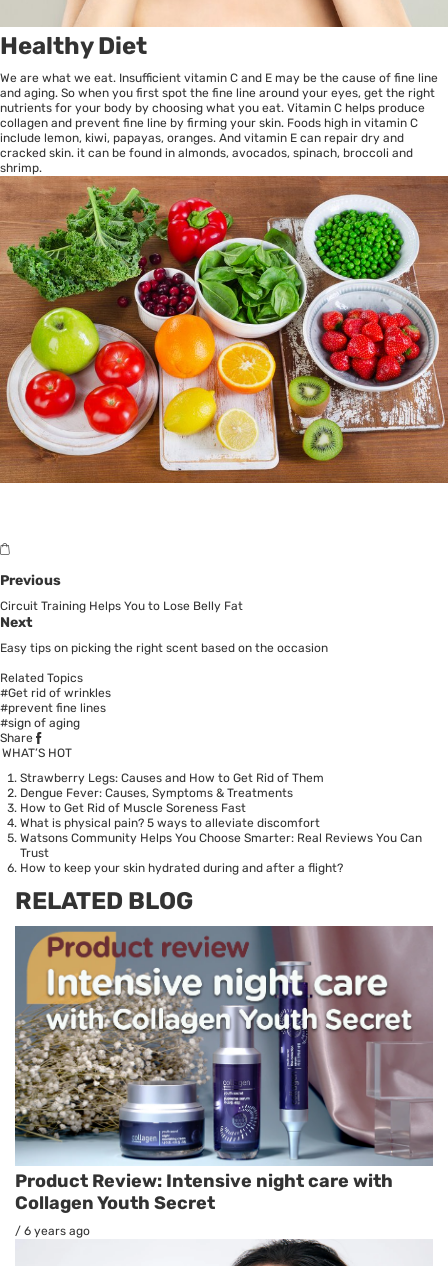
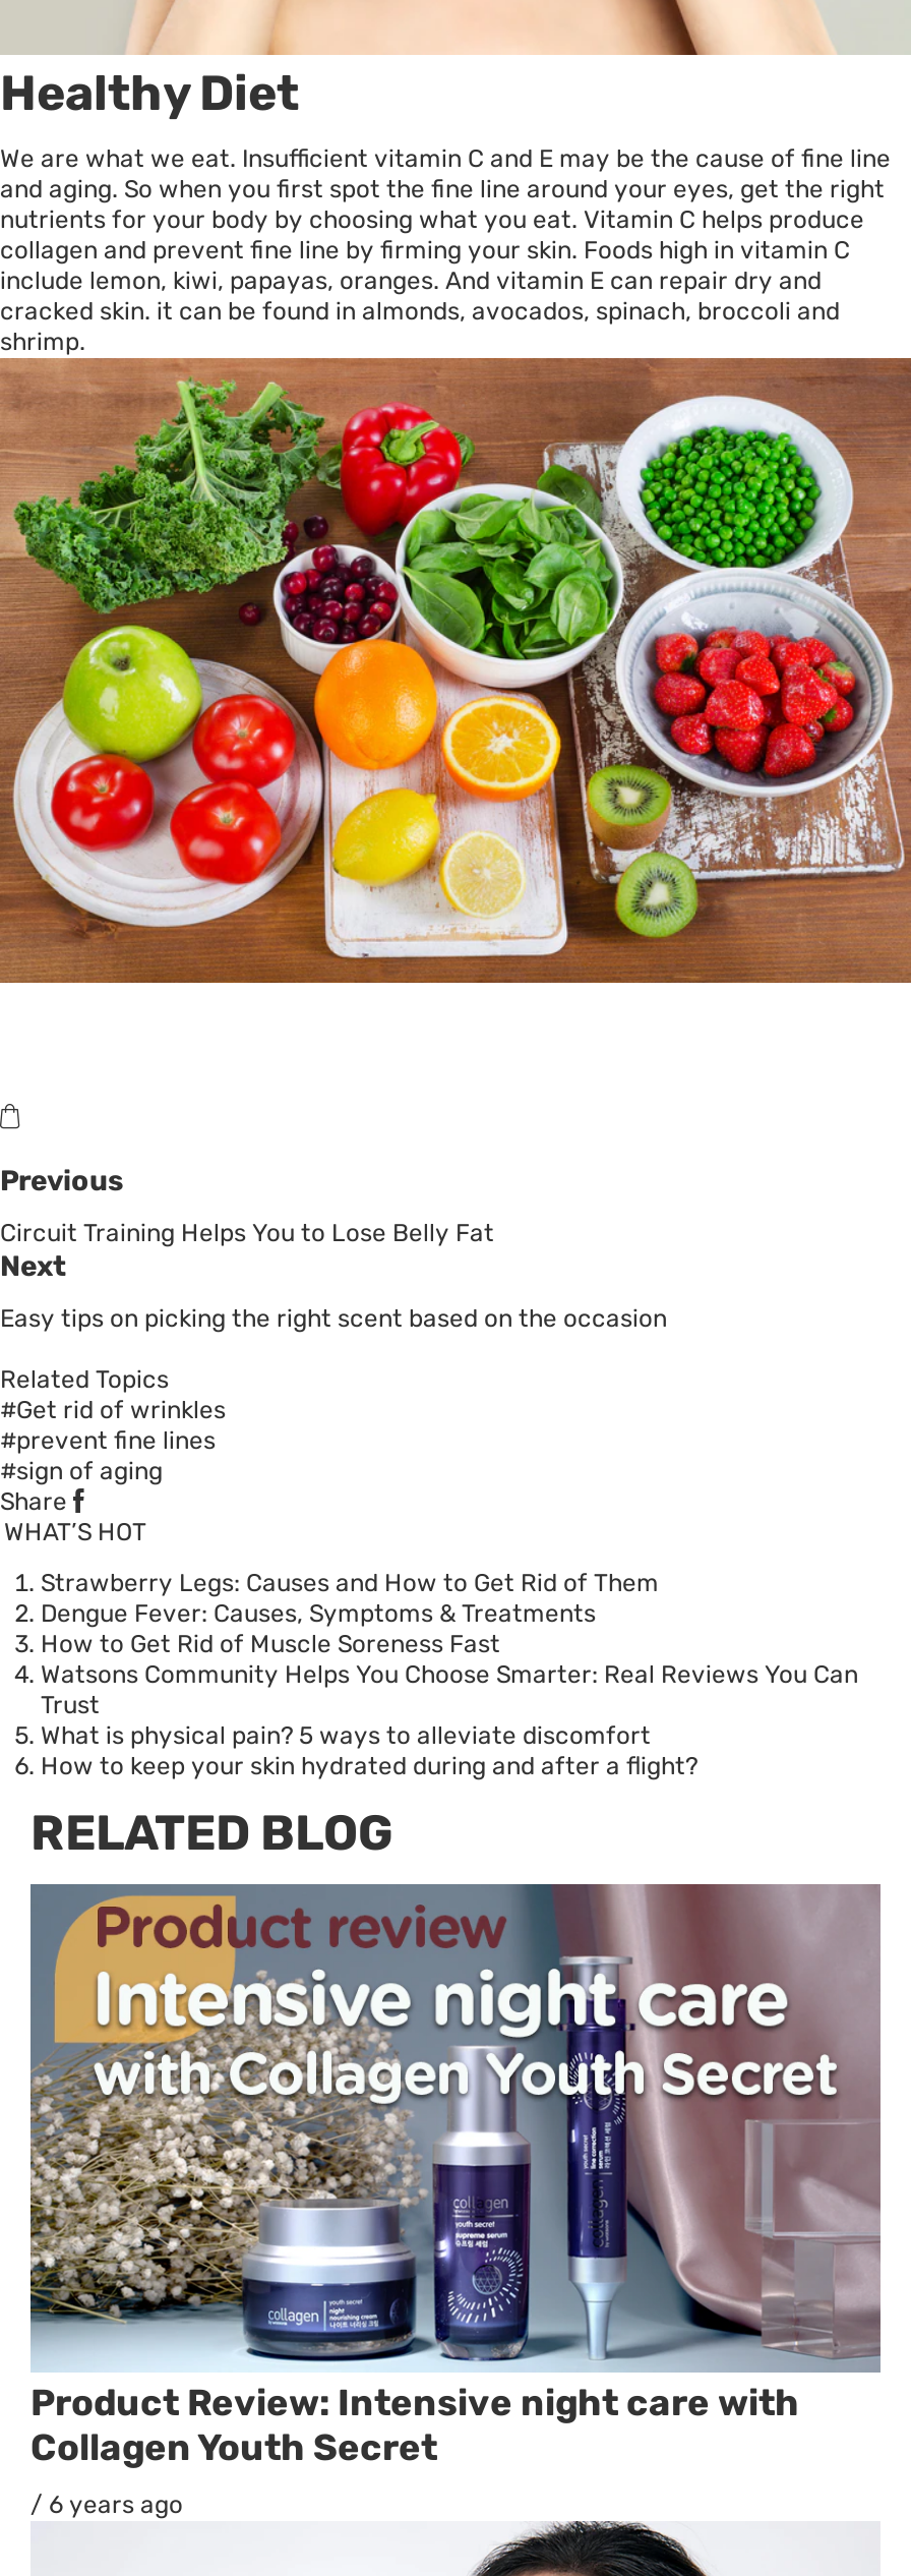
moved [20,816,320,830] -> [41,1721,651,1750]: What is physical pain? 5 ways to alleviate discomfort

